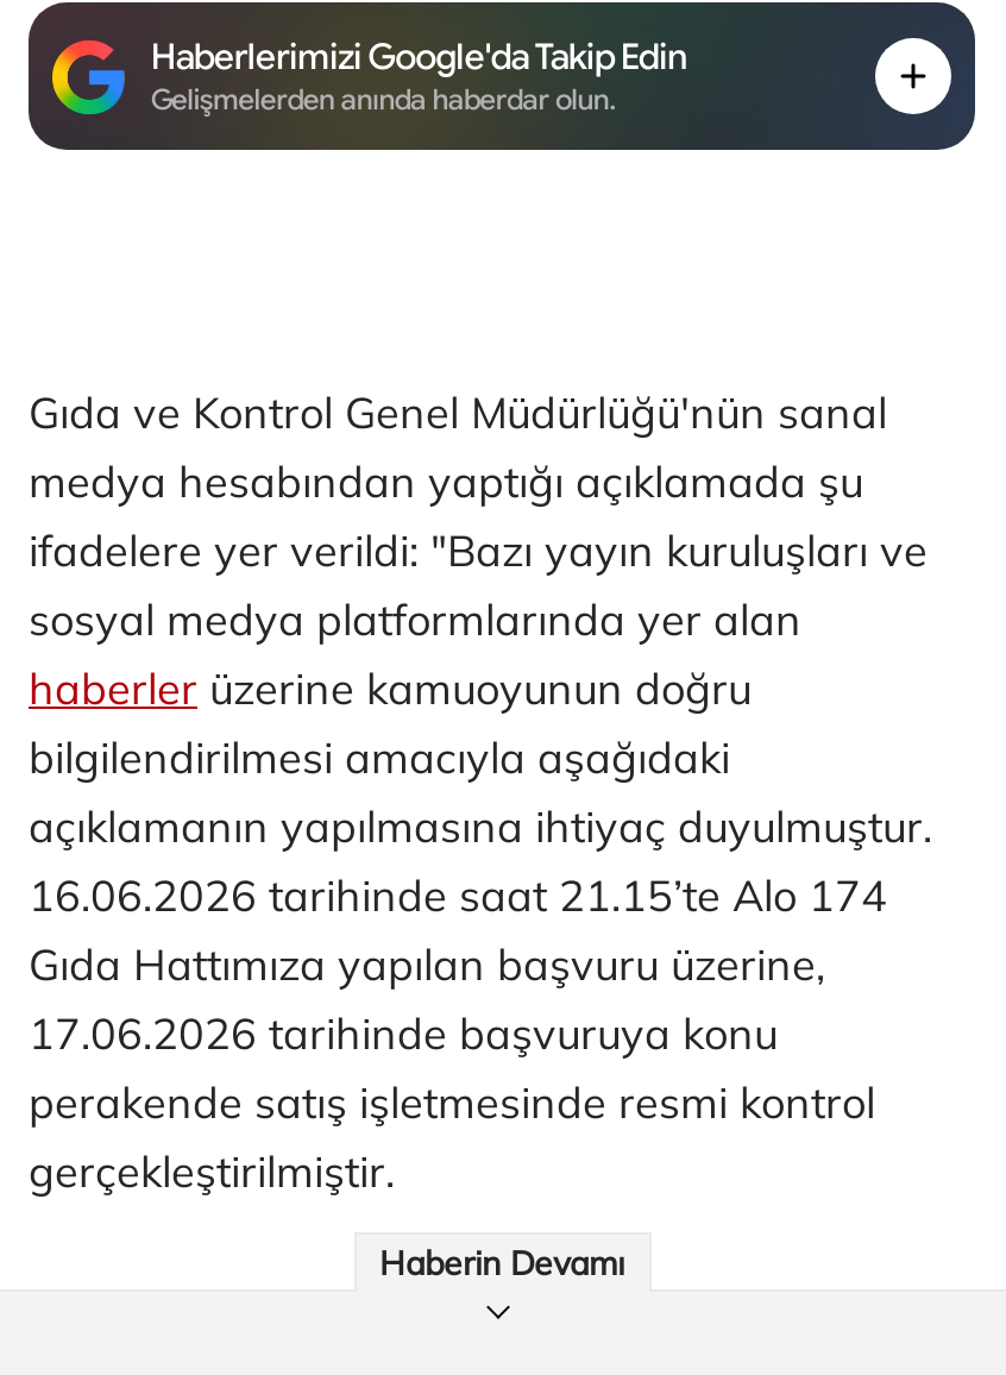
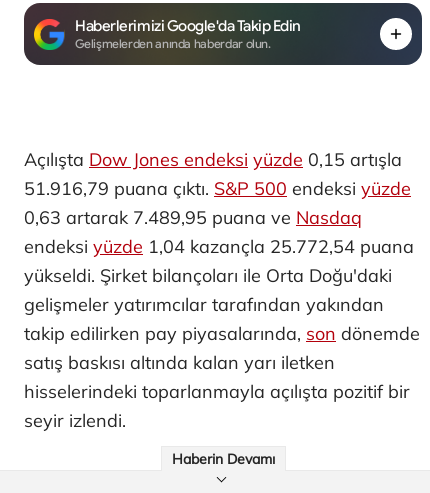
[29,386,932,1200] Gıda ve Kontrol Genel Müdürlüğü'nün sanal | medya hesabından yaptığı açıklamada şu | ifadelere yer verildi: "Bazı yayın kuruluşları ve | sosyal medya platformlarında yer alan | haberler üzerine kamuoyunun doğru | bilgilendirilmesi amacıyla aşağıdaki | açıklamanın yapılmasına ihtiyaç duyulmuştur. | 16.06.2026 tarihinde saat 21.15’te Alo 174 | Gıda Hattımıza yapılan başvuru üzerine, | 17.06.2026 tarihinde başvuruya konu | perakende satış işletmesinde resmi kontrol | gerçekleştirilmiştir. -> [24,148,420,432] Açılışta Dow Jones endeksi yüzde 0,15 artışla | 51.916,79 puana çıktı. S&P 500 endeksi yüzde | 0,63 artarak 7.489,95 puana ve Nasdaq | endeksi yüzde 1,04 kazançla 25.772,54 puana | yükseldi. Şirket bilançoları ile Orta Doğu'daki | gelişmeler yatırımcılar tarafından yakından | takip edilirken pay piyasalarında, son dönemde | satış baskısı altında kalan yarı iletken | hisselerindeki toparlanmayla açılışta pozitif bir | seyir izlendi.

